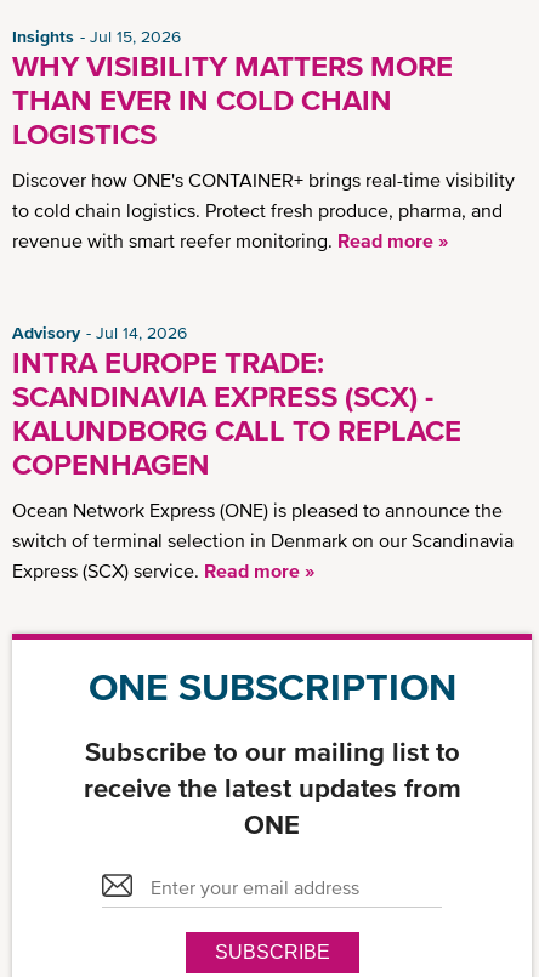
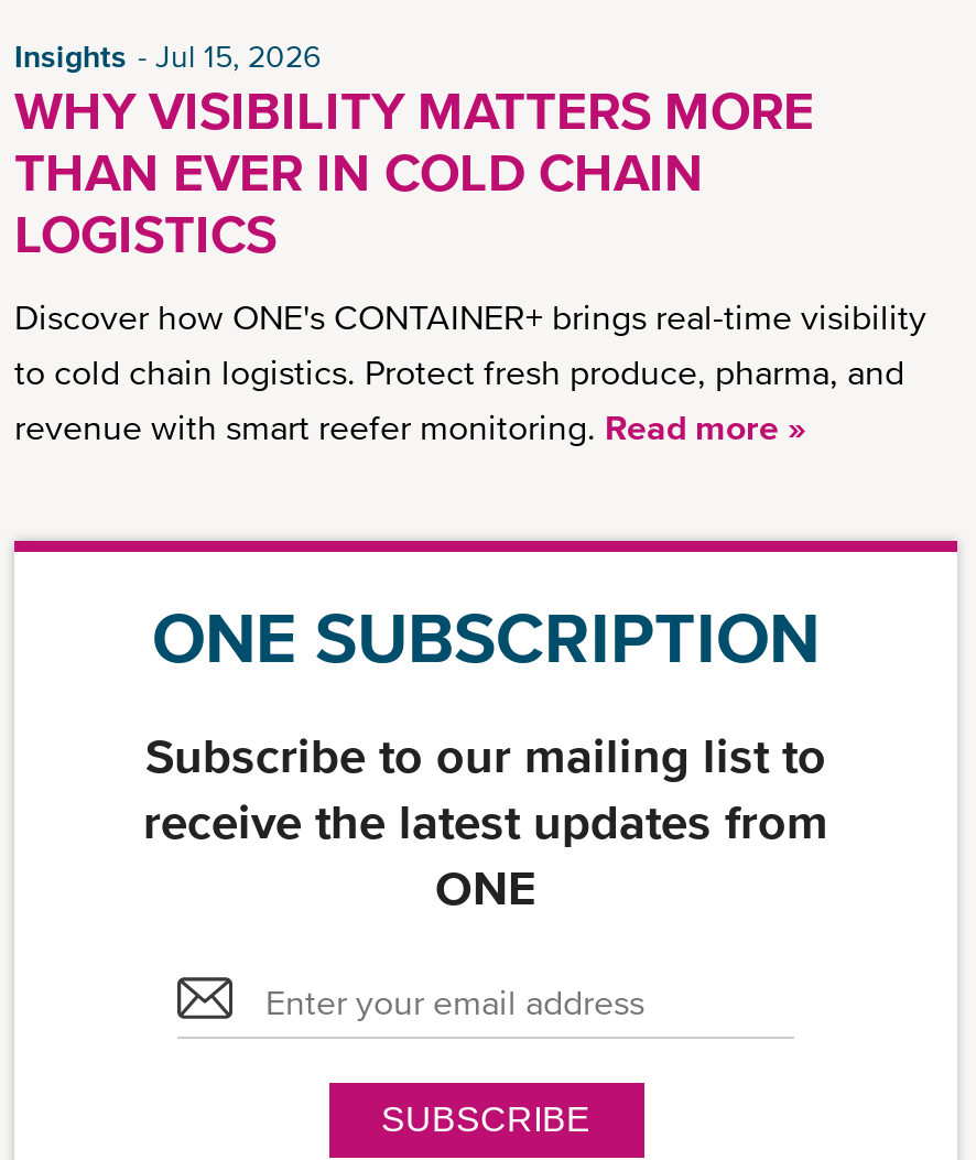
[12,323,514,582] Advisory | Jul 14, 2026 | INTRA EUROPE TRADE: | SCANDINAVIA EXPRESS (SCX) - | KALUNDBORG CALL TO REPLACE | COPENHAGEN | Ocean Network Express (ONE) is pleased to announce the | switch of terminal selection in Denmark on our Scandinavia | Express (SCX) service. Read more » -> none

